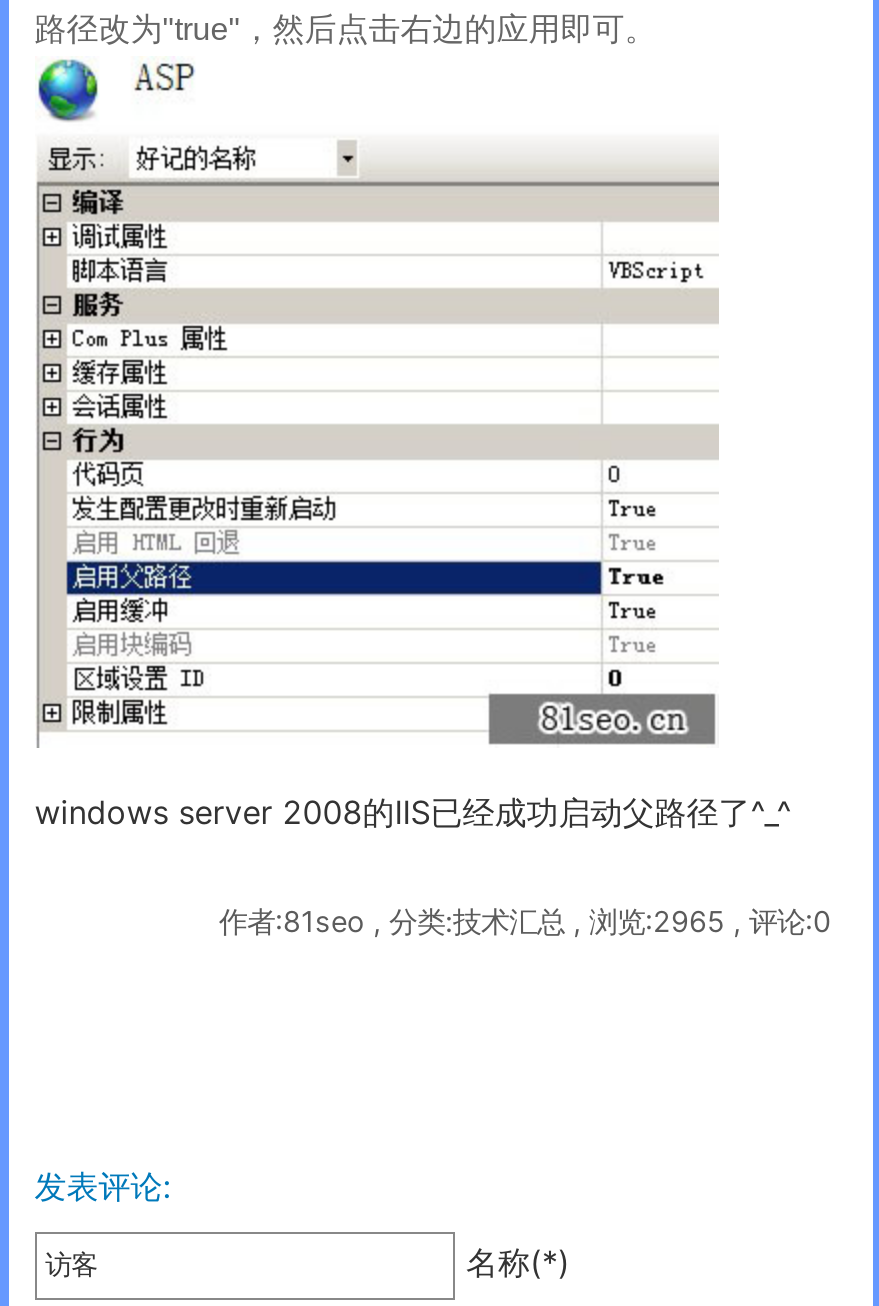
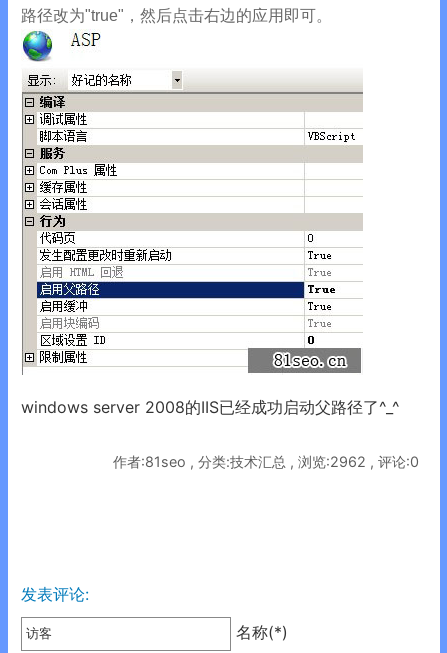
[219,905,831,939] 作者:81seo , 分类:技术汇总 , 浏览:2965 , 评论:0 -> [113,453,419,470] 作者:81seo , 分类:技术汇总 , 浏览:2962 , 评论:0

